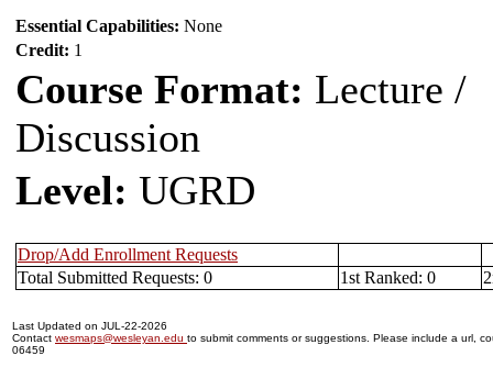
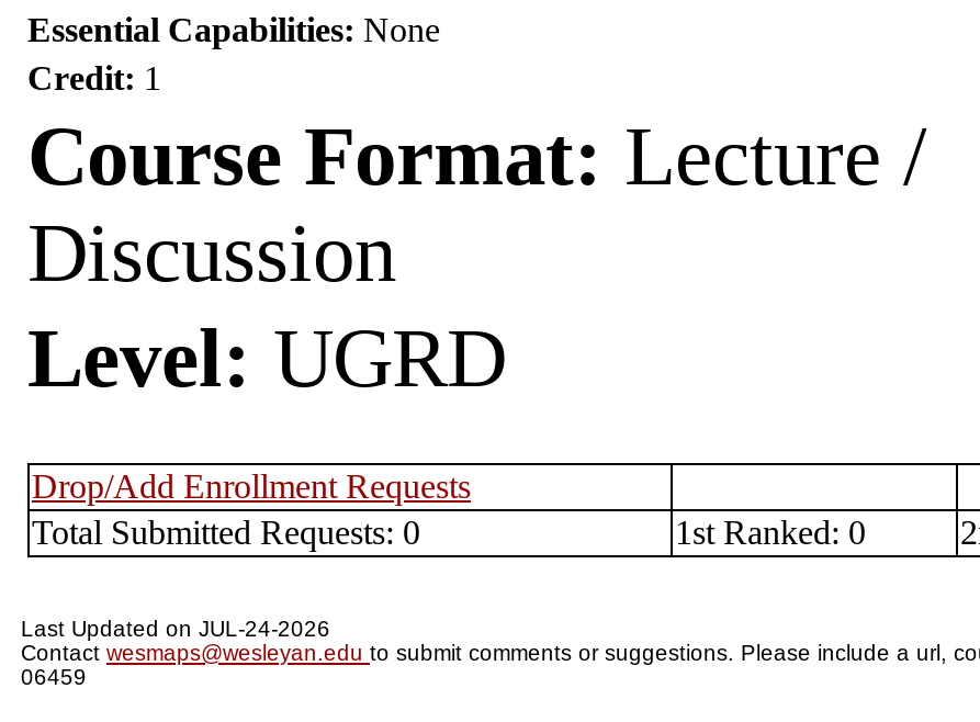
[12,320,167,332] Last Updated on JUL-22-2026 -> [21,617,330,641] Last Updated on JUL-24-2026

